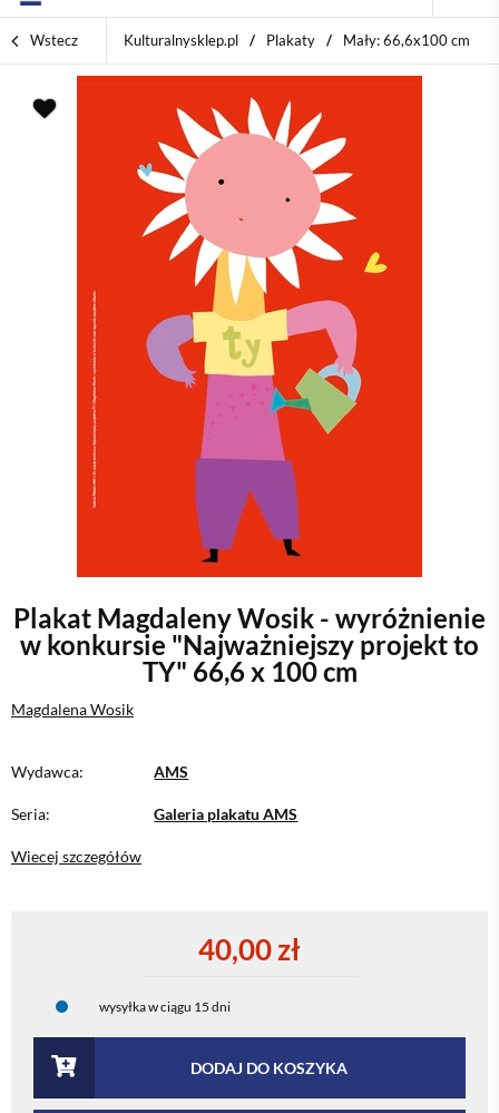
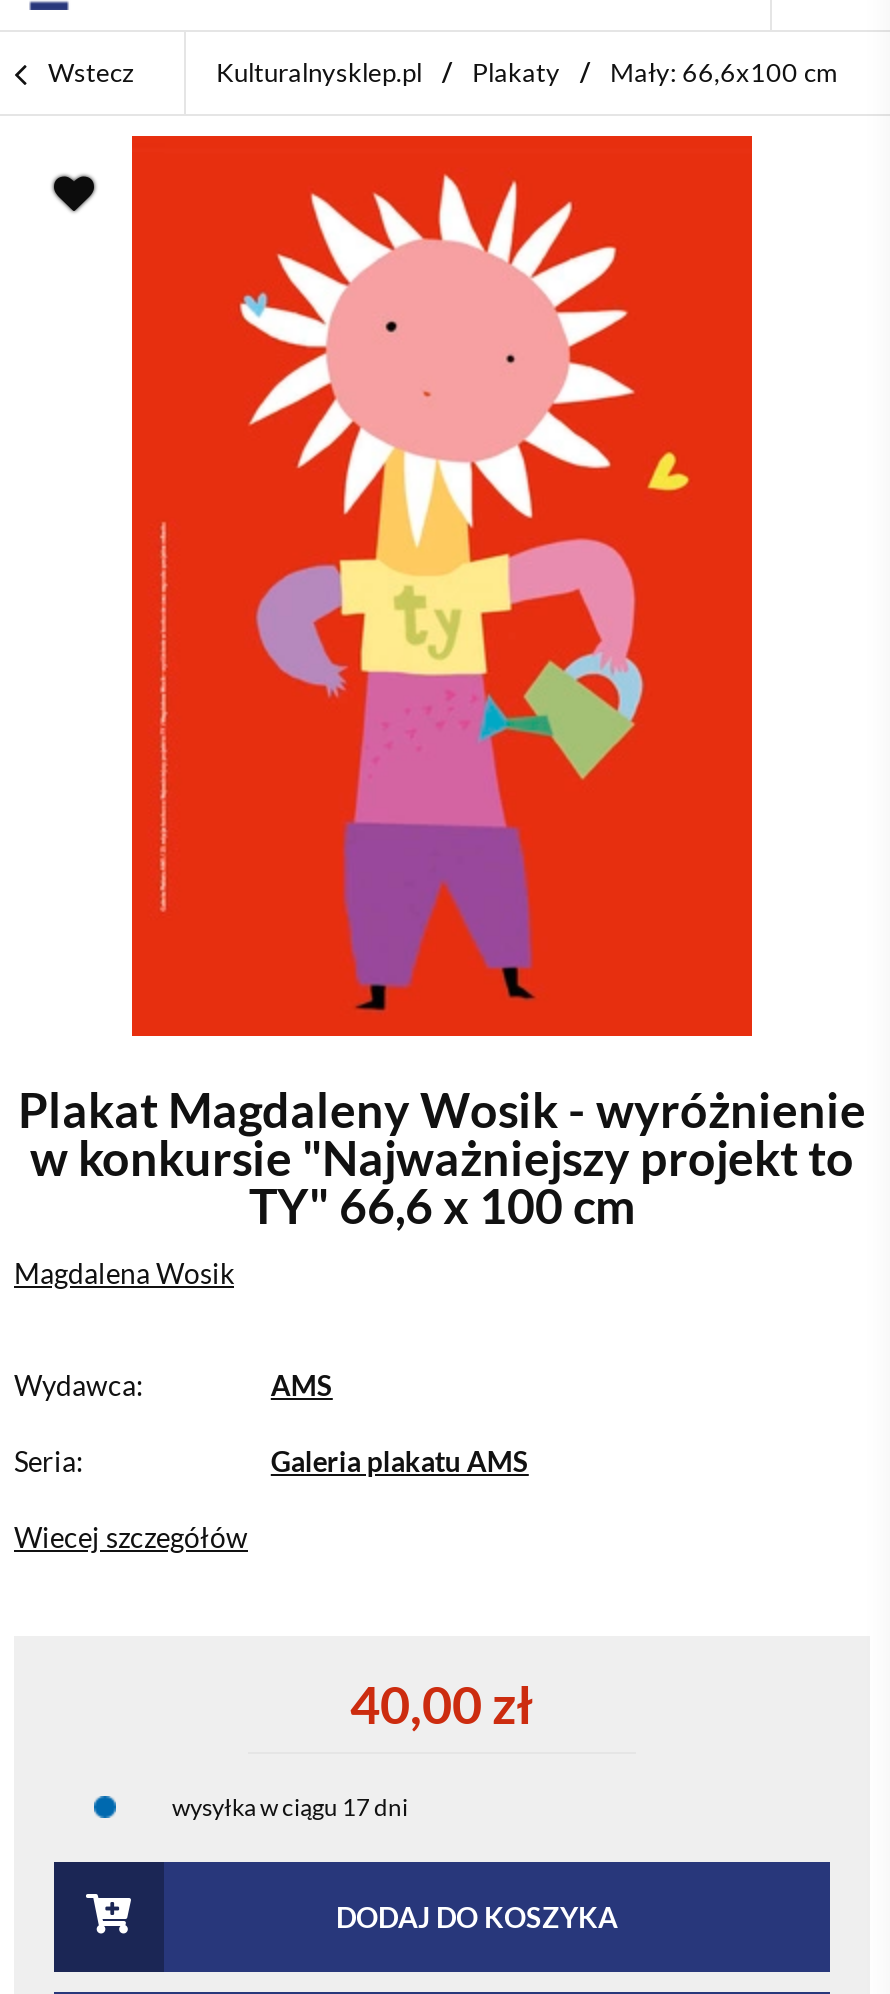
[99,998,231,1015] wysyłkaw ciągu 15 dni -> [172,1792,408,1822] wysyłkaw ciągu 17 dni

